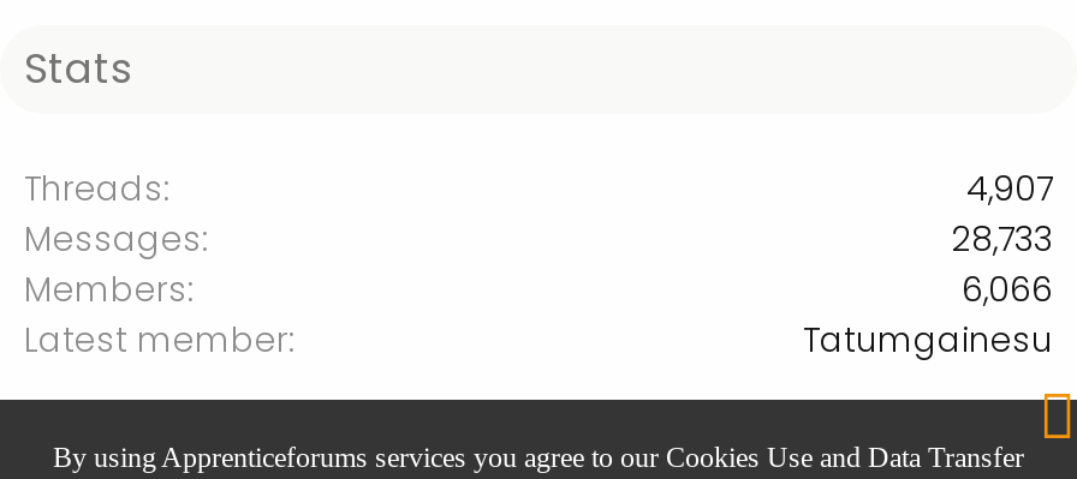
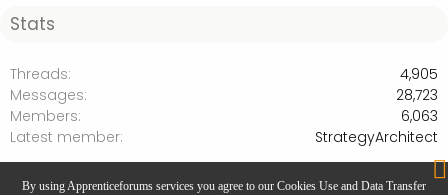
[966,164,1053,212] 4,907 -> [400,64,438,84] 4,905
[952,215,1053,263] 28,733 -> [396,85,438,105] 28,723
[962,265,1053,313] 6,066 -> [401,106,438,126] 6,063
[803,316,1053,364] Tatumgainesu -> [315,127,438,147] StrategyArchitect

